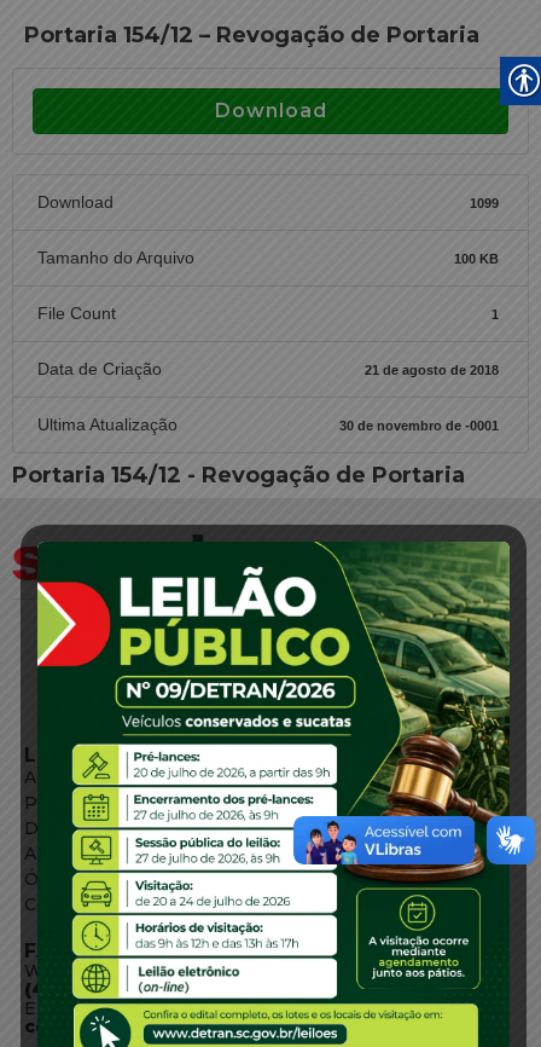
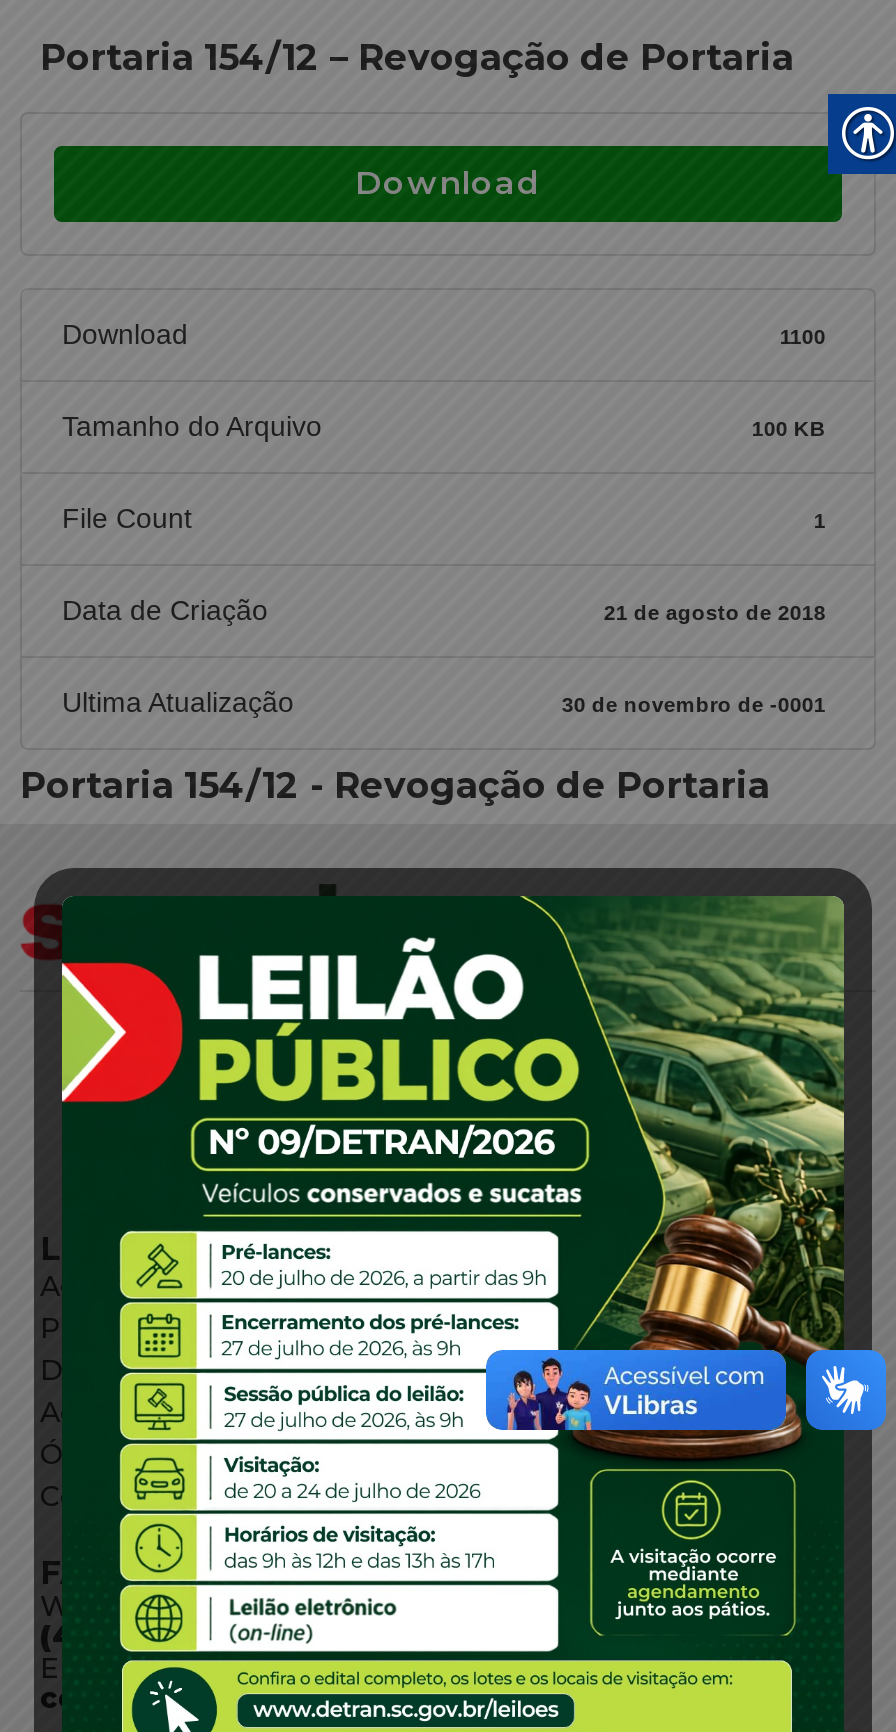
[470,195,498,210] 1099 -> [780,323,826,347] 1100

